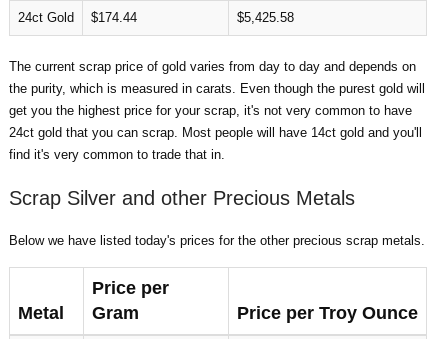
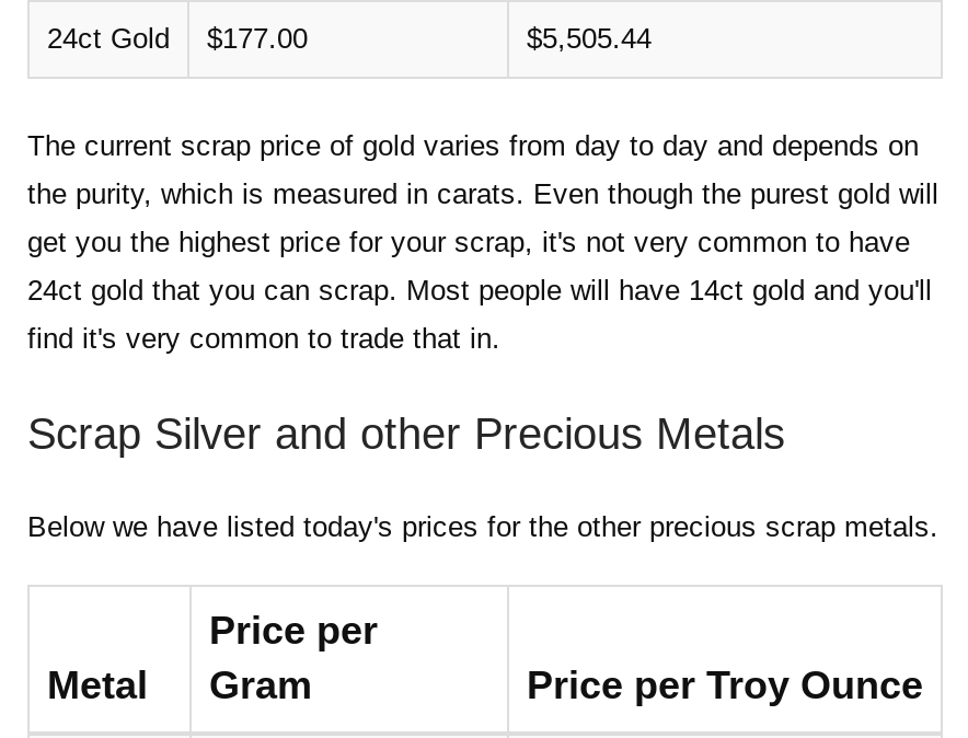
[18,10,137,25] 24ct Gold $174.44 -> [47,22,308,55] 24ct Gold $177.00
[237,10,294,25] $5,425.58 -> [527,22,652,55] $5,505.44

